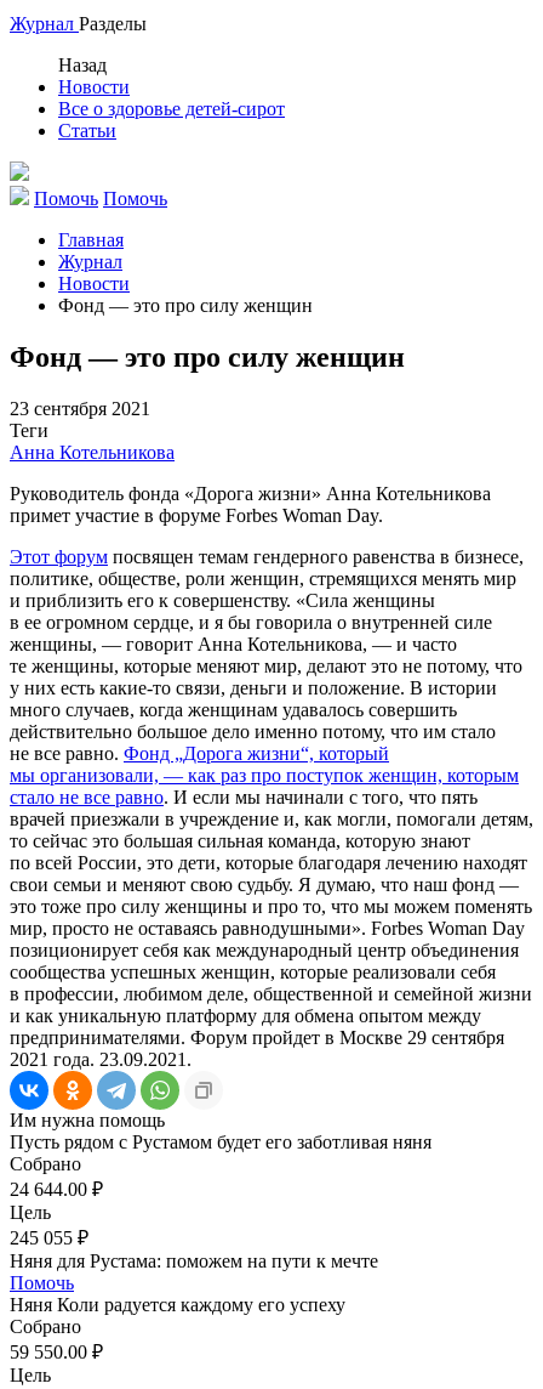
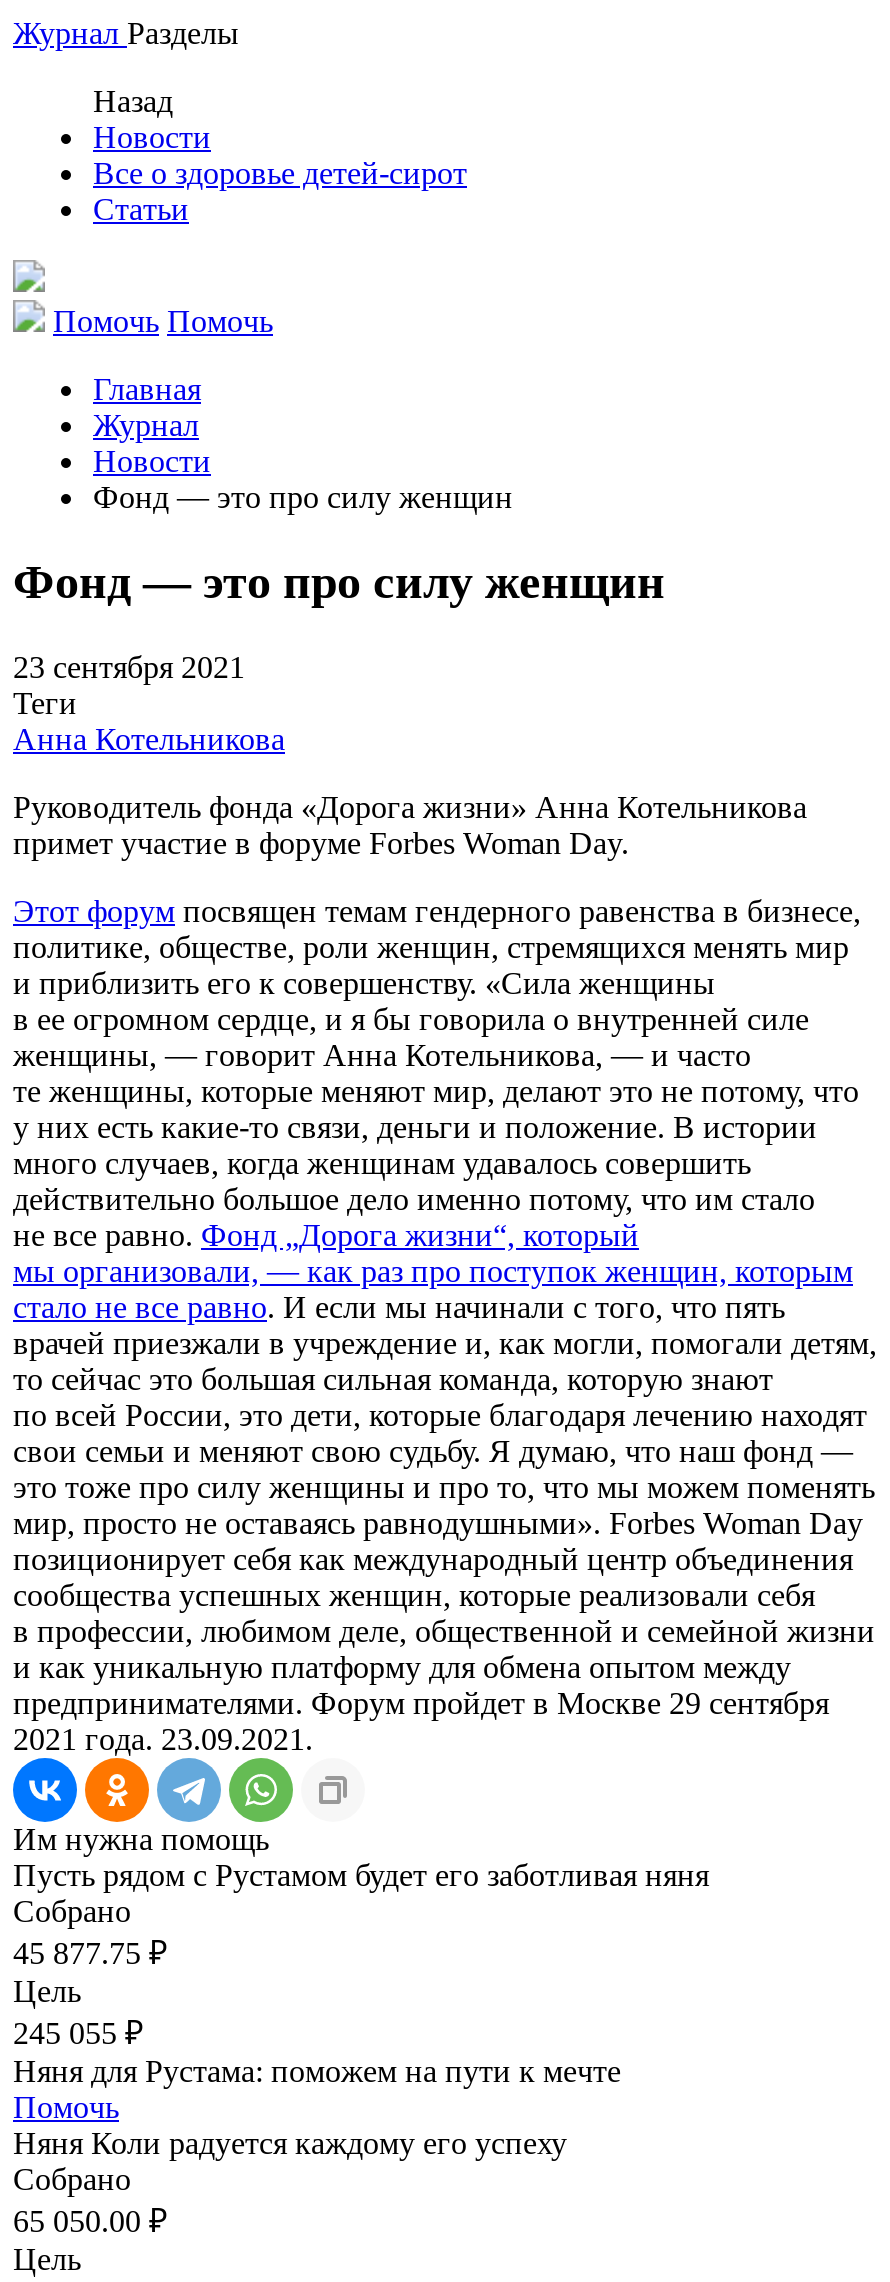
[10,1179,103,1199] 24 644.00 ₽ -> [13,1936,167,1970] 45 877.75 ₽
[10,1341,103,1362] 59 550.00 ₽ -> [13,2204,167,2238] 65 050.00 ₽

